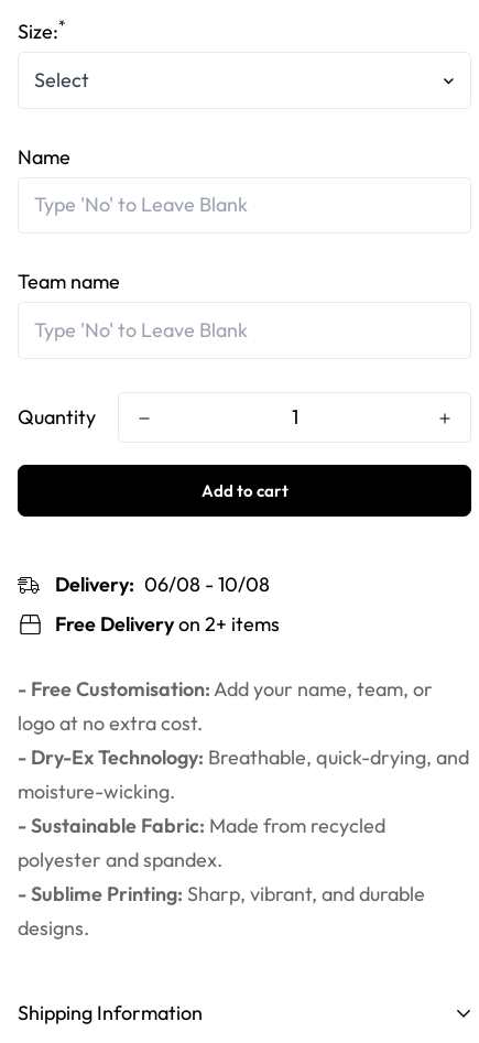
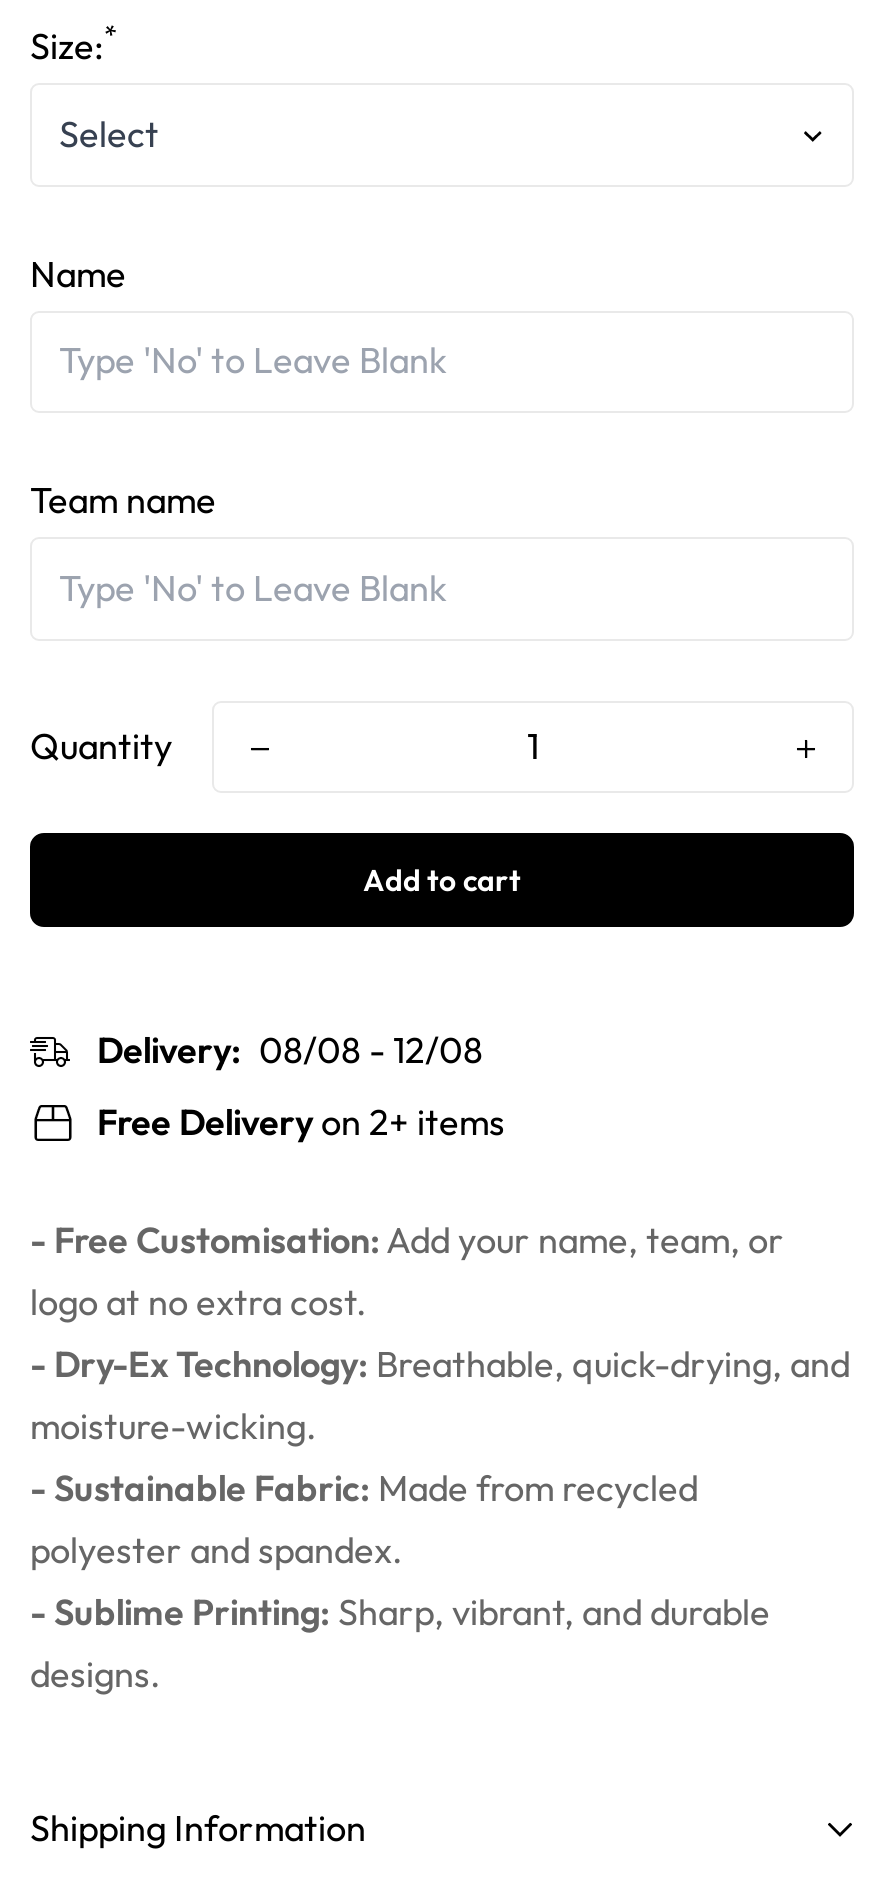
[55,572,269,597] Delivery: 06/08 - 10/08 -> [97,1027,483,1073] Delivery: 08/08 - 12/08

